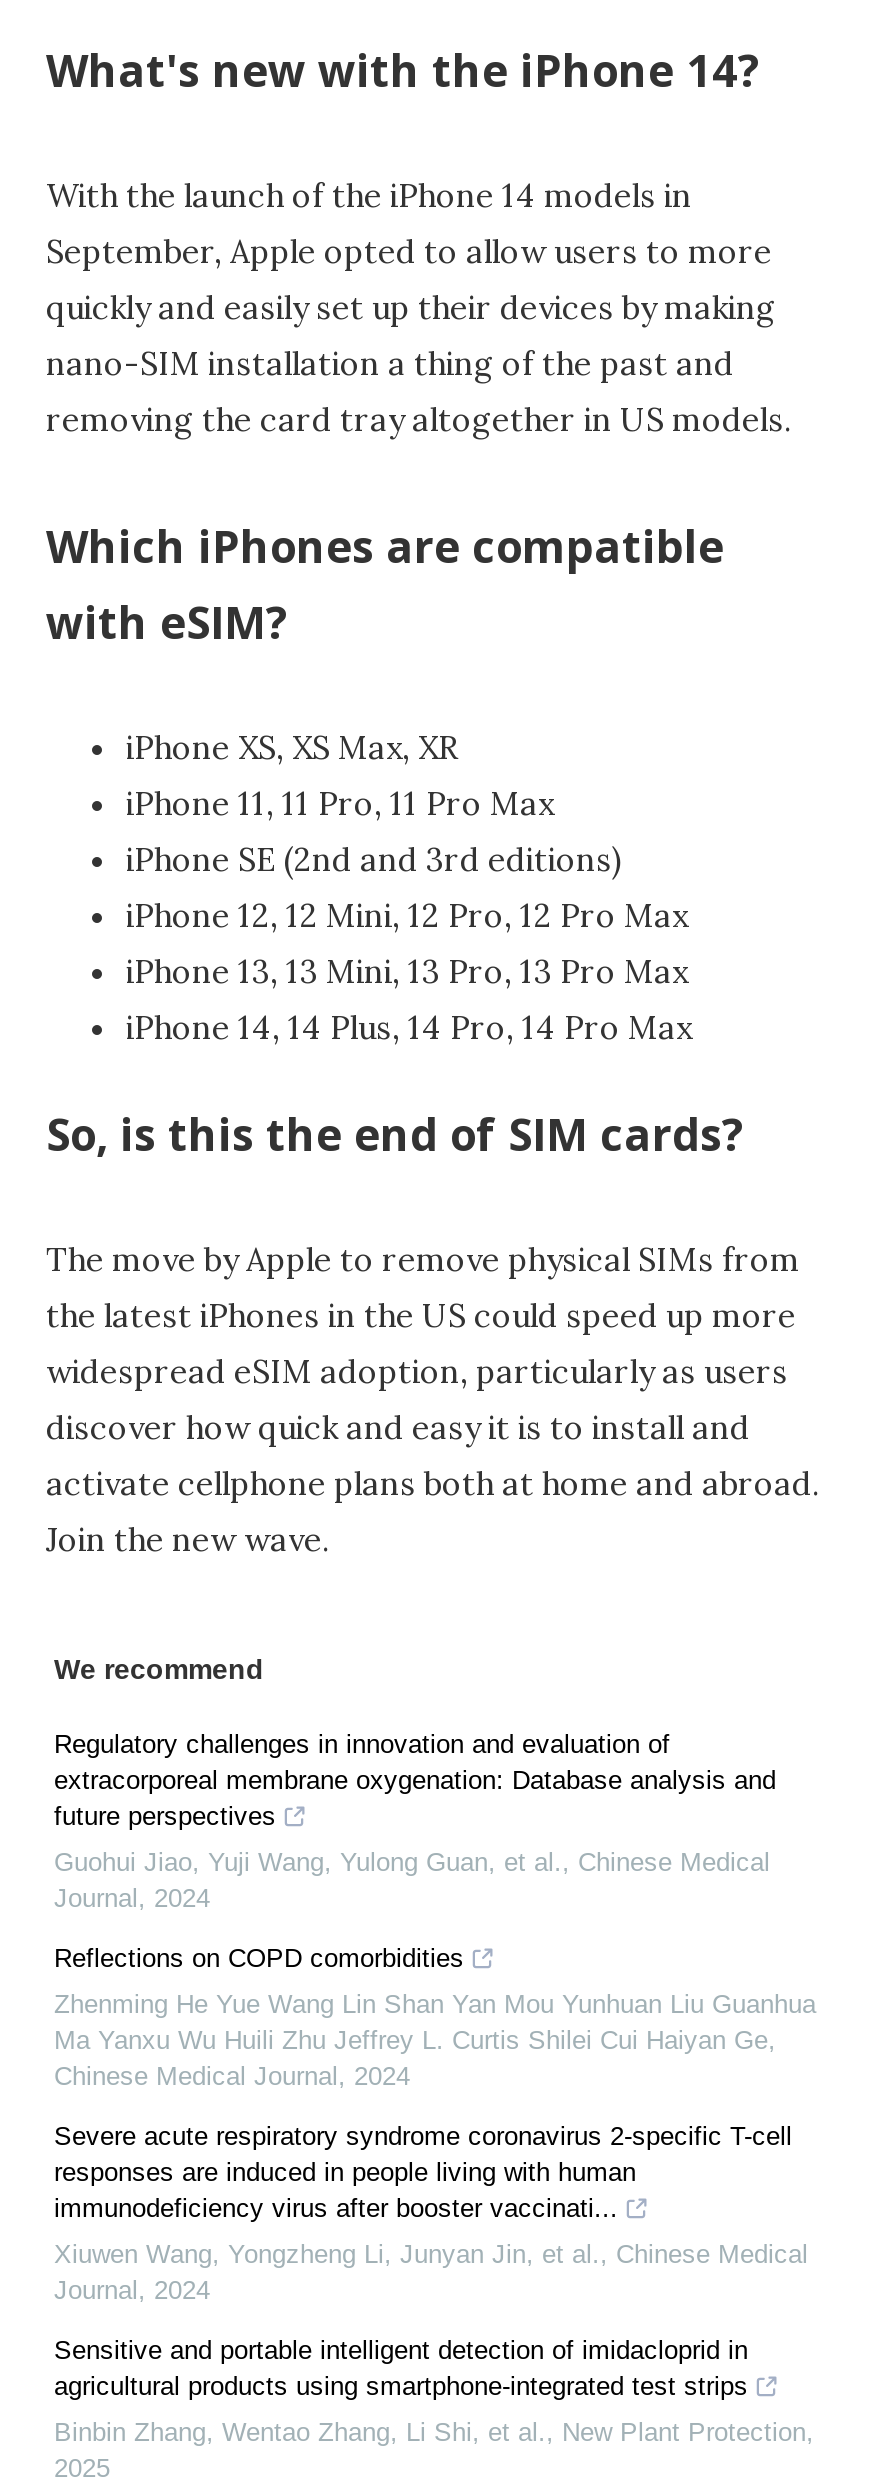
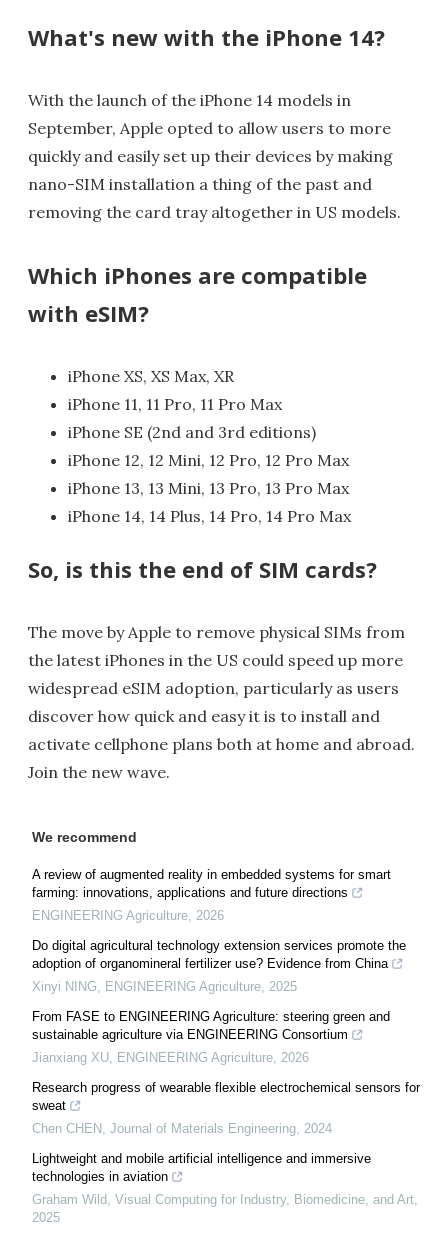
[54,1729,816,2447] Regulatory challenges in innovation and evaluation of | extracorporeal membrane oxygenation: Database analysis and | future perspectives | Guohui Jiao, Yuji Wang, Yulong Guan, et al., Chinese Medical | Journal, 2024 | Reflections on COPD comorbidities | Zhenming He Yue Wang Lin Shan Yan Mou Yunhuan Liu Guanhua | Ma Yanxu Wu Huili Zhu Jeffrey L. Curtis Shilei Cui Haiyan Ge, | Chinese Medical Journal, 2024 | Severe acute respiratory syndrome coronavirus 2-specific T-cell | responses are induced in people living with human | immunodeficiency virus after booster vaccinati... | Xiuwen Wang, Yongzheng Li, Junyan Jin, et al., Chinese Medical | Journal, 2024 | Sensitive and portable intelligent detection of imidacloprid in | agricultural products using smartphone‐integrated test strips | Binbin Zhang, Wentao Zhang, Li Shi, et al., New Plant Protection, -> [32,867,420,1207] A review of augmented reality in embedded systems for smart | farming: innovations, applications and future directions | ENGINEERING Agriculture, 2026 | Do digital agricultural technology extension services promote the | adoption of organomineral fertilizer use? Evidence from China | Xinyi NING, ENGINEERING Agriculture, 2025 | From FASE to ENGINEERING Agriculture: steering green and | sustainable agriculture via ENGINEERING Consortium | Jianxiang XU, ENGINEERING Agriculture, 2026 | Research progress of wearable flexible electrochemical sensors for | sweat | Chen CHEN, Journal of Materials Engineering, 2024 | Lightweight and mobile artificial intelligence and immersive | technologies in aviation | Graham Wild, Visual Computing for Industry, Biomedicine, and Art,

